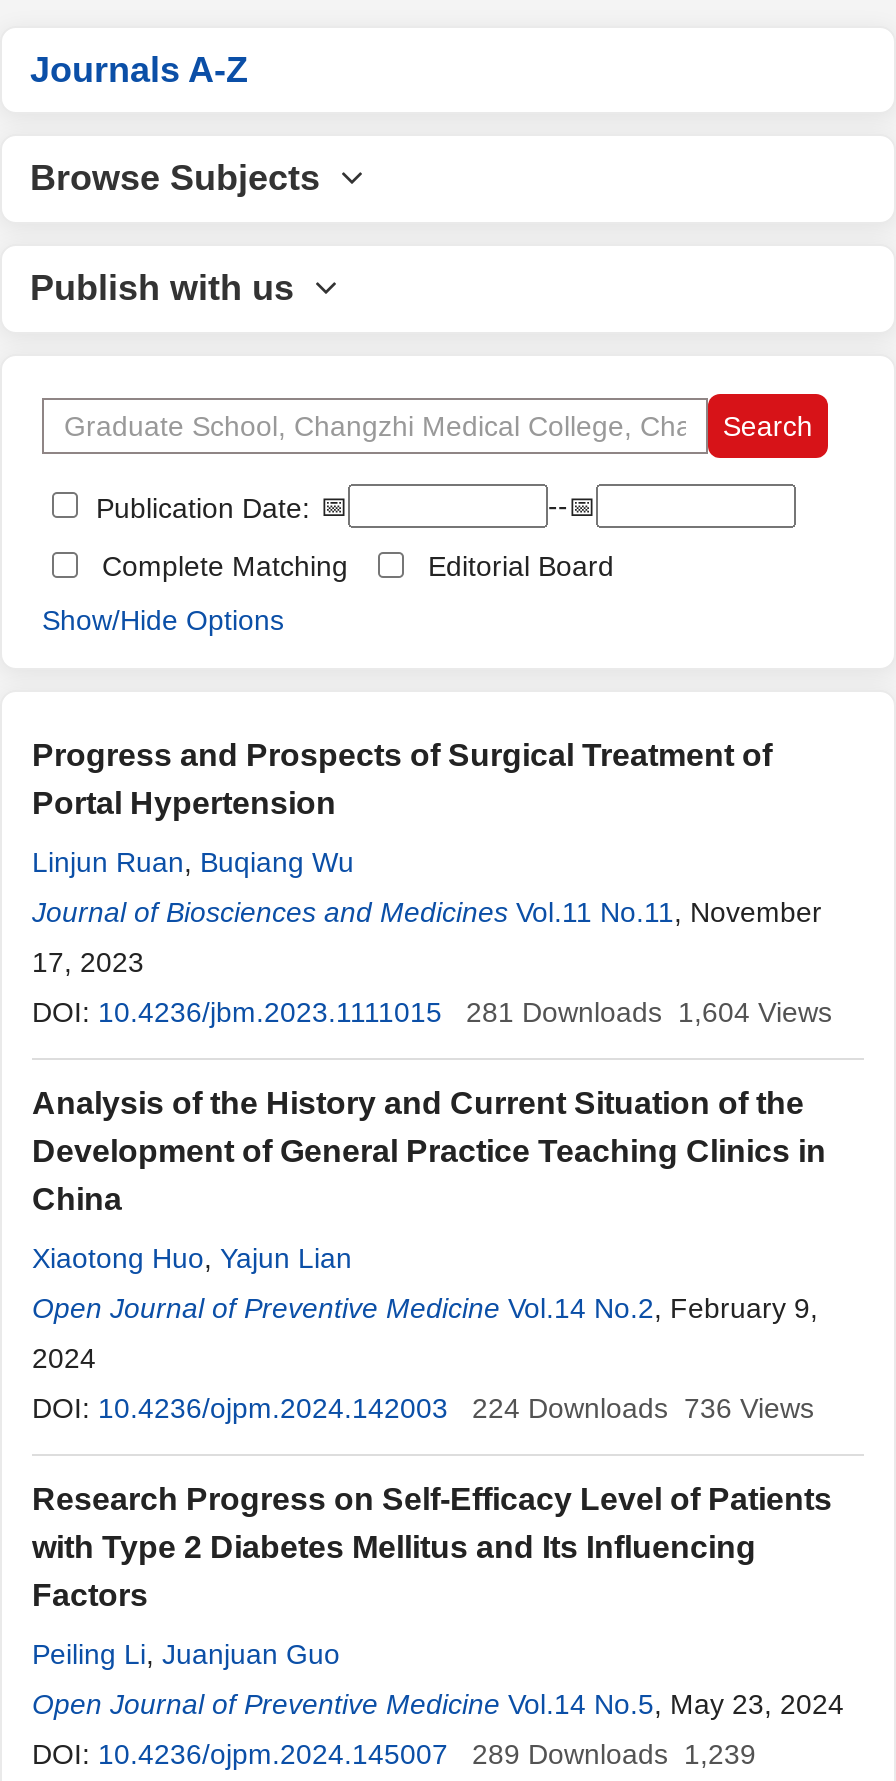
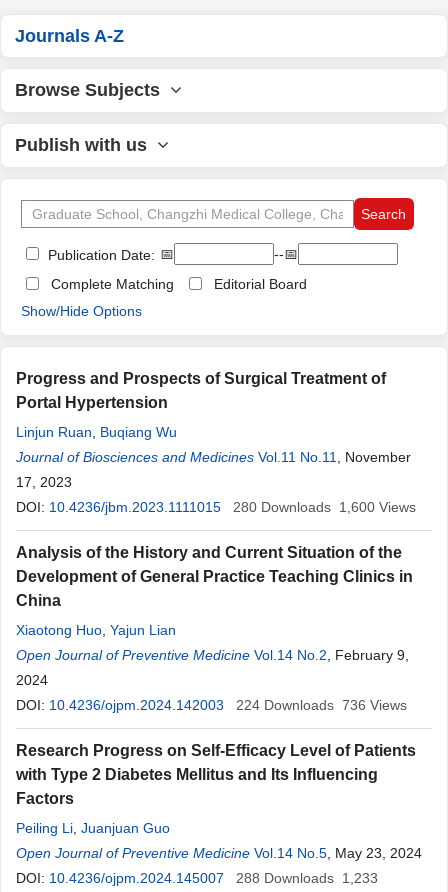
[466,996,832,1028] 281 Downloads 1,604 Views -> [233,499,416,515] 280 Downloads 1,600 Views
[32,1738,756,1770] DOI: 10.4236/ojpm.2024.145007 289 Downloads 1,239 -> [16,870,378,886] DOI: 10.4236/ojpm.2024.145007 288 Downloads 1,233

